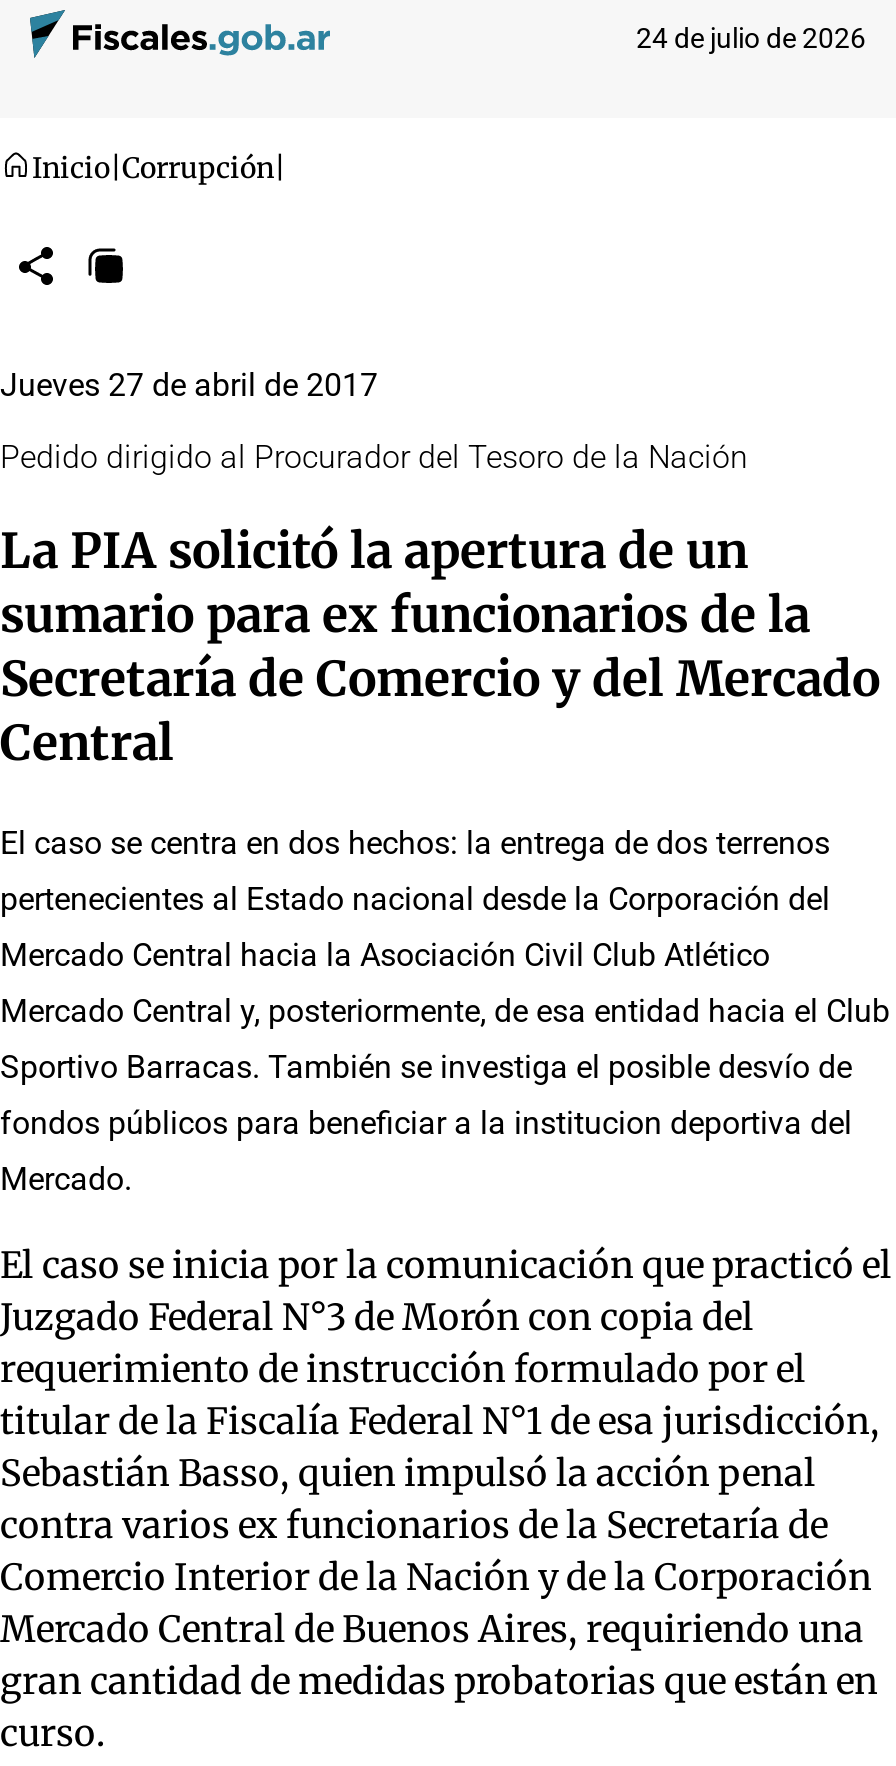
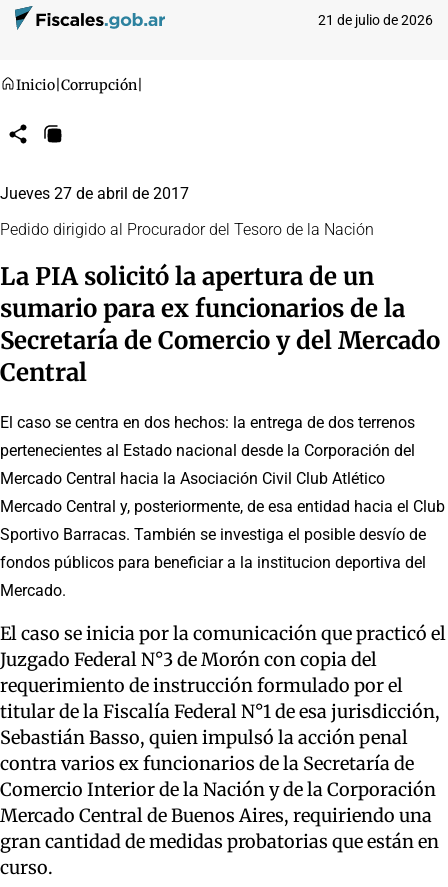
[636,22,866,54] 24 de julio de 2026 -> [318,12,433,28] 21 de julio de 2026

